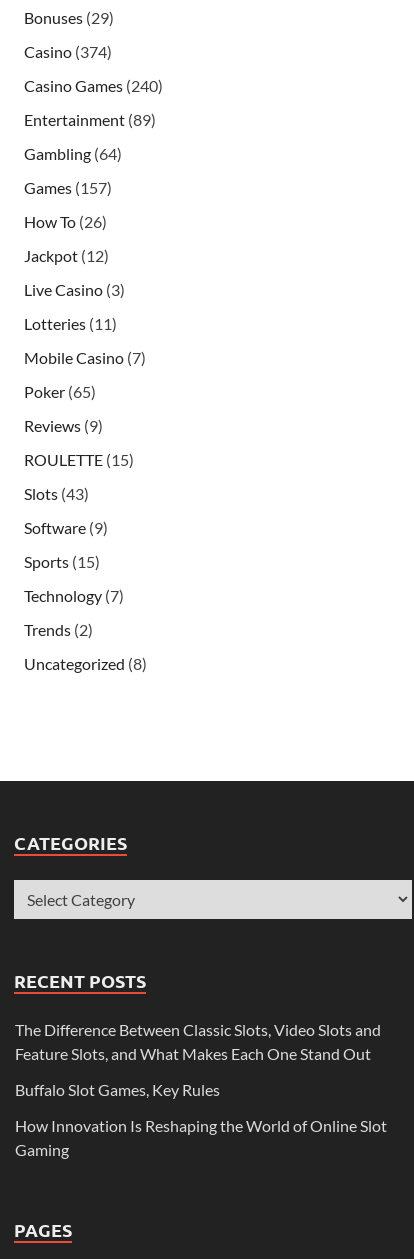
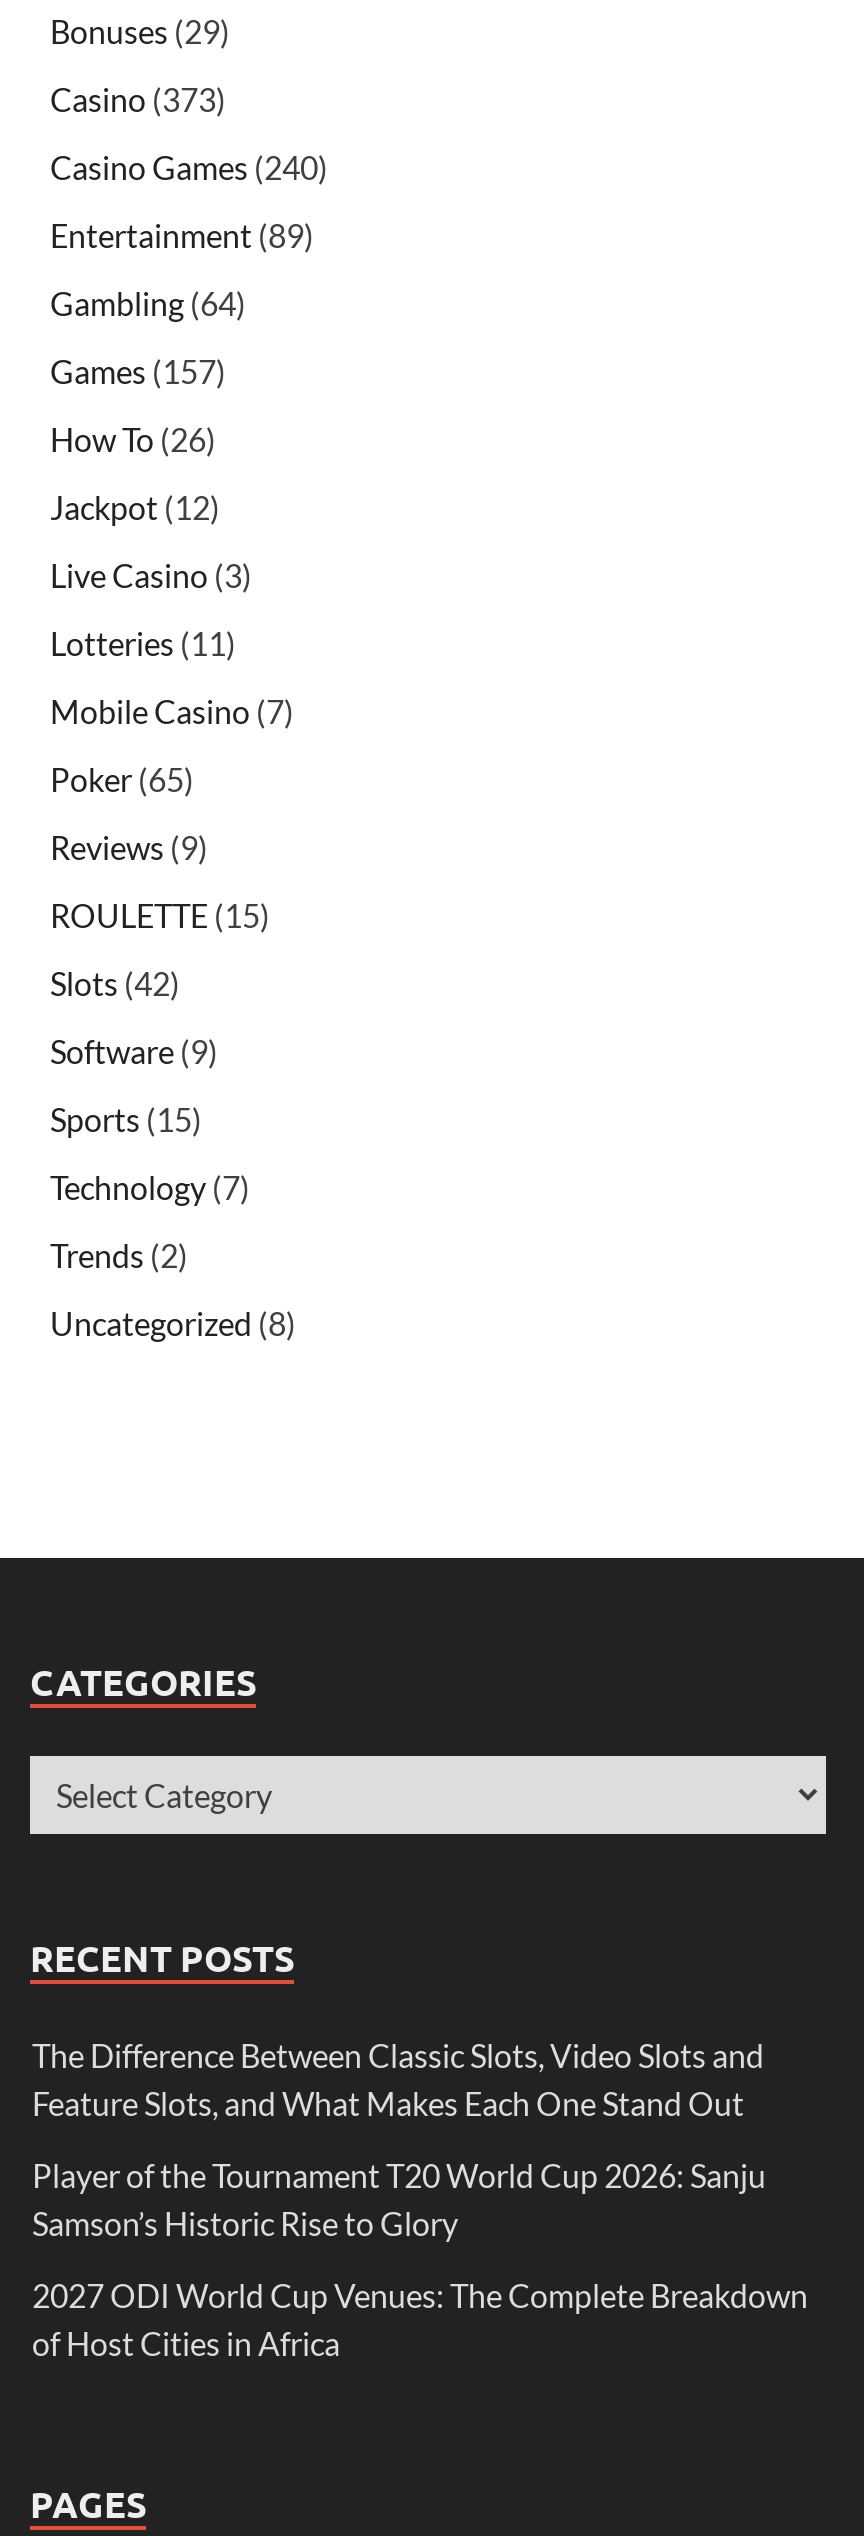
[24,42,112,61] Casino (374) -> [50,81,226,119] Casino (373)
[24,484,89,503] Slots (43) -> [50,965,180,1003] Slots (42)
[15,1080,220,1099] Buffalo Slot Games, Key Rules -> [32,2157,766,2243] Player of the Tournament T20 World Cup 2026: Sanju | Samson’s Historic Rise to Glory
[15,1116,387,1159] How Innovation Is Reshaping the World of Online Slot | Gaming -> [32,2277,808,2363] 2027 ODI World Cup Venues: The Complete Breakdown | of Host Cities in Africa

